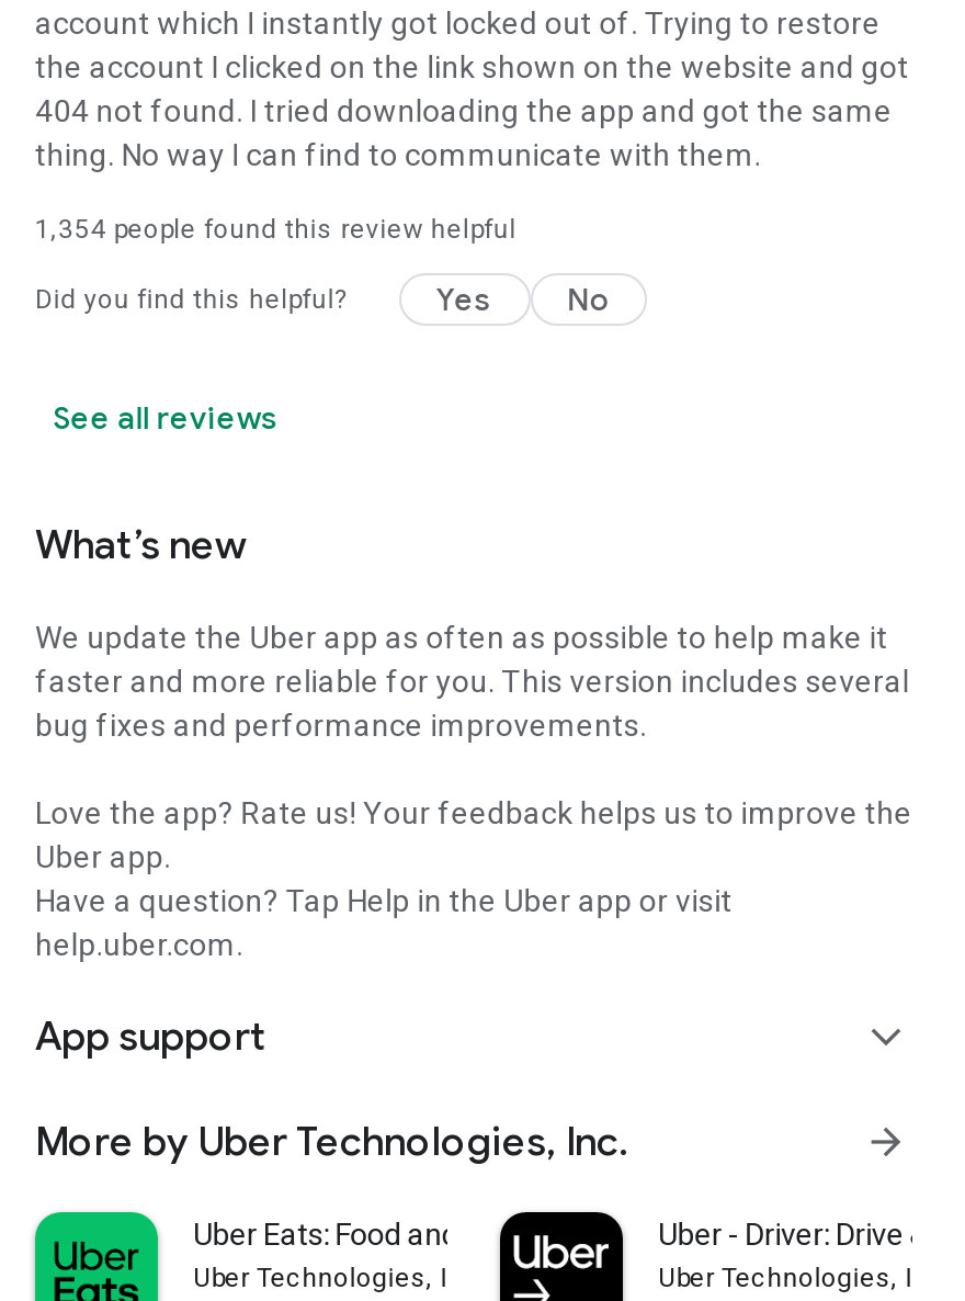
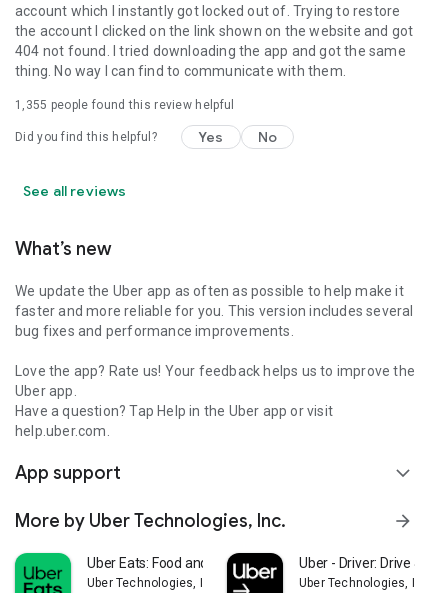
[35,214,516,245] 1,354 people found this review helpful -> [15,98,234,112] 1,355 people found this review helpful

